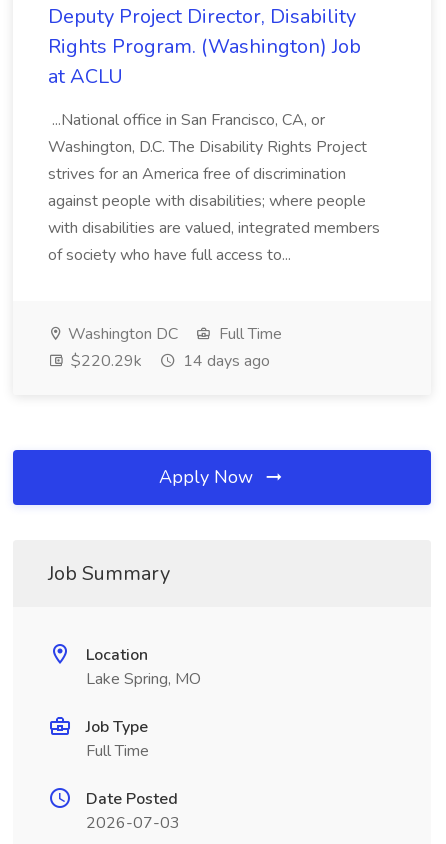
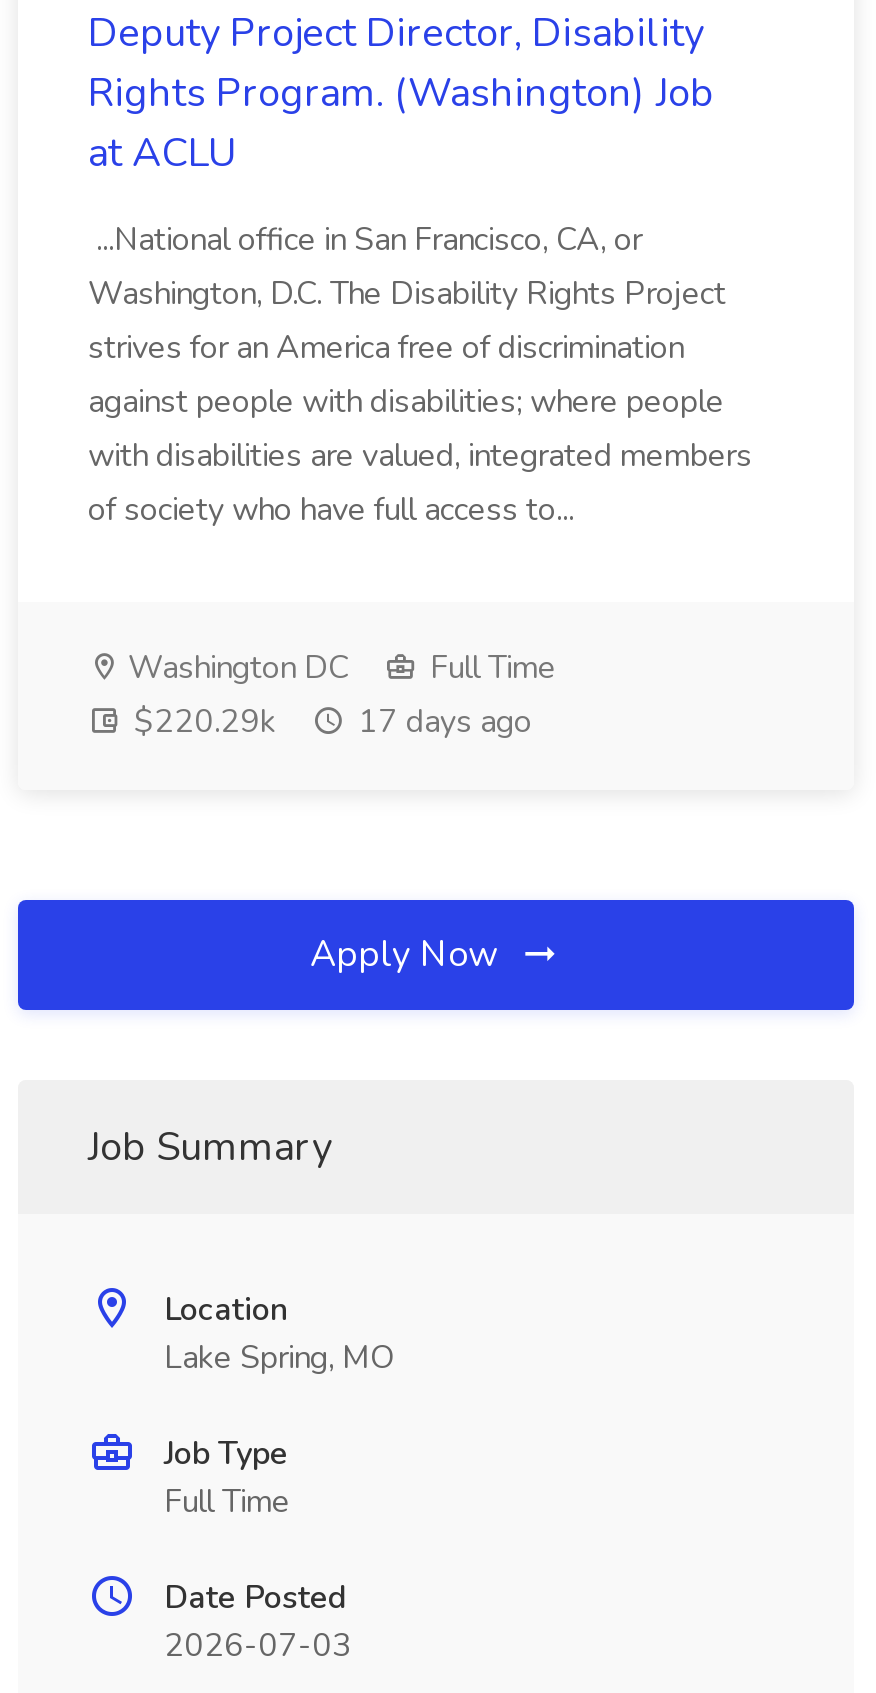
[67,350,270,372] $220.29k 14 days ago -> [126,700,532,744] $220.29k 17 days ago

